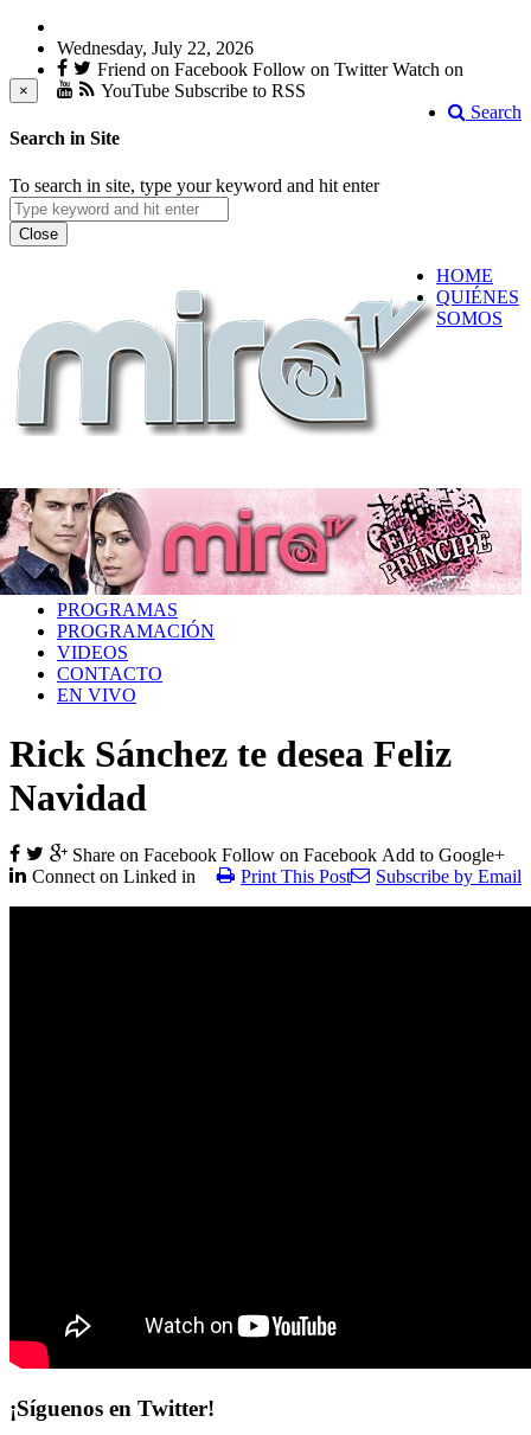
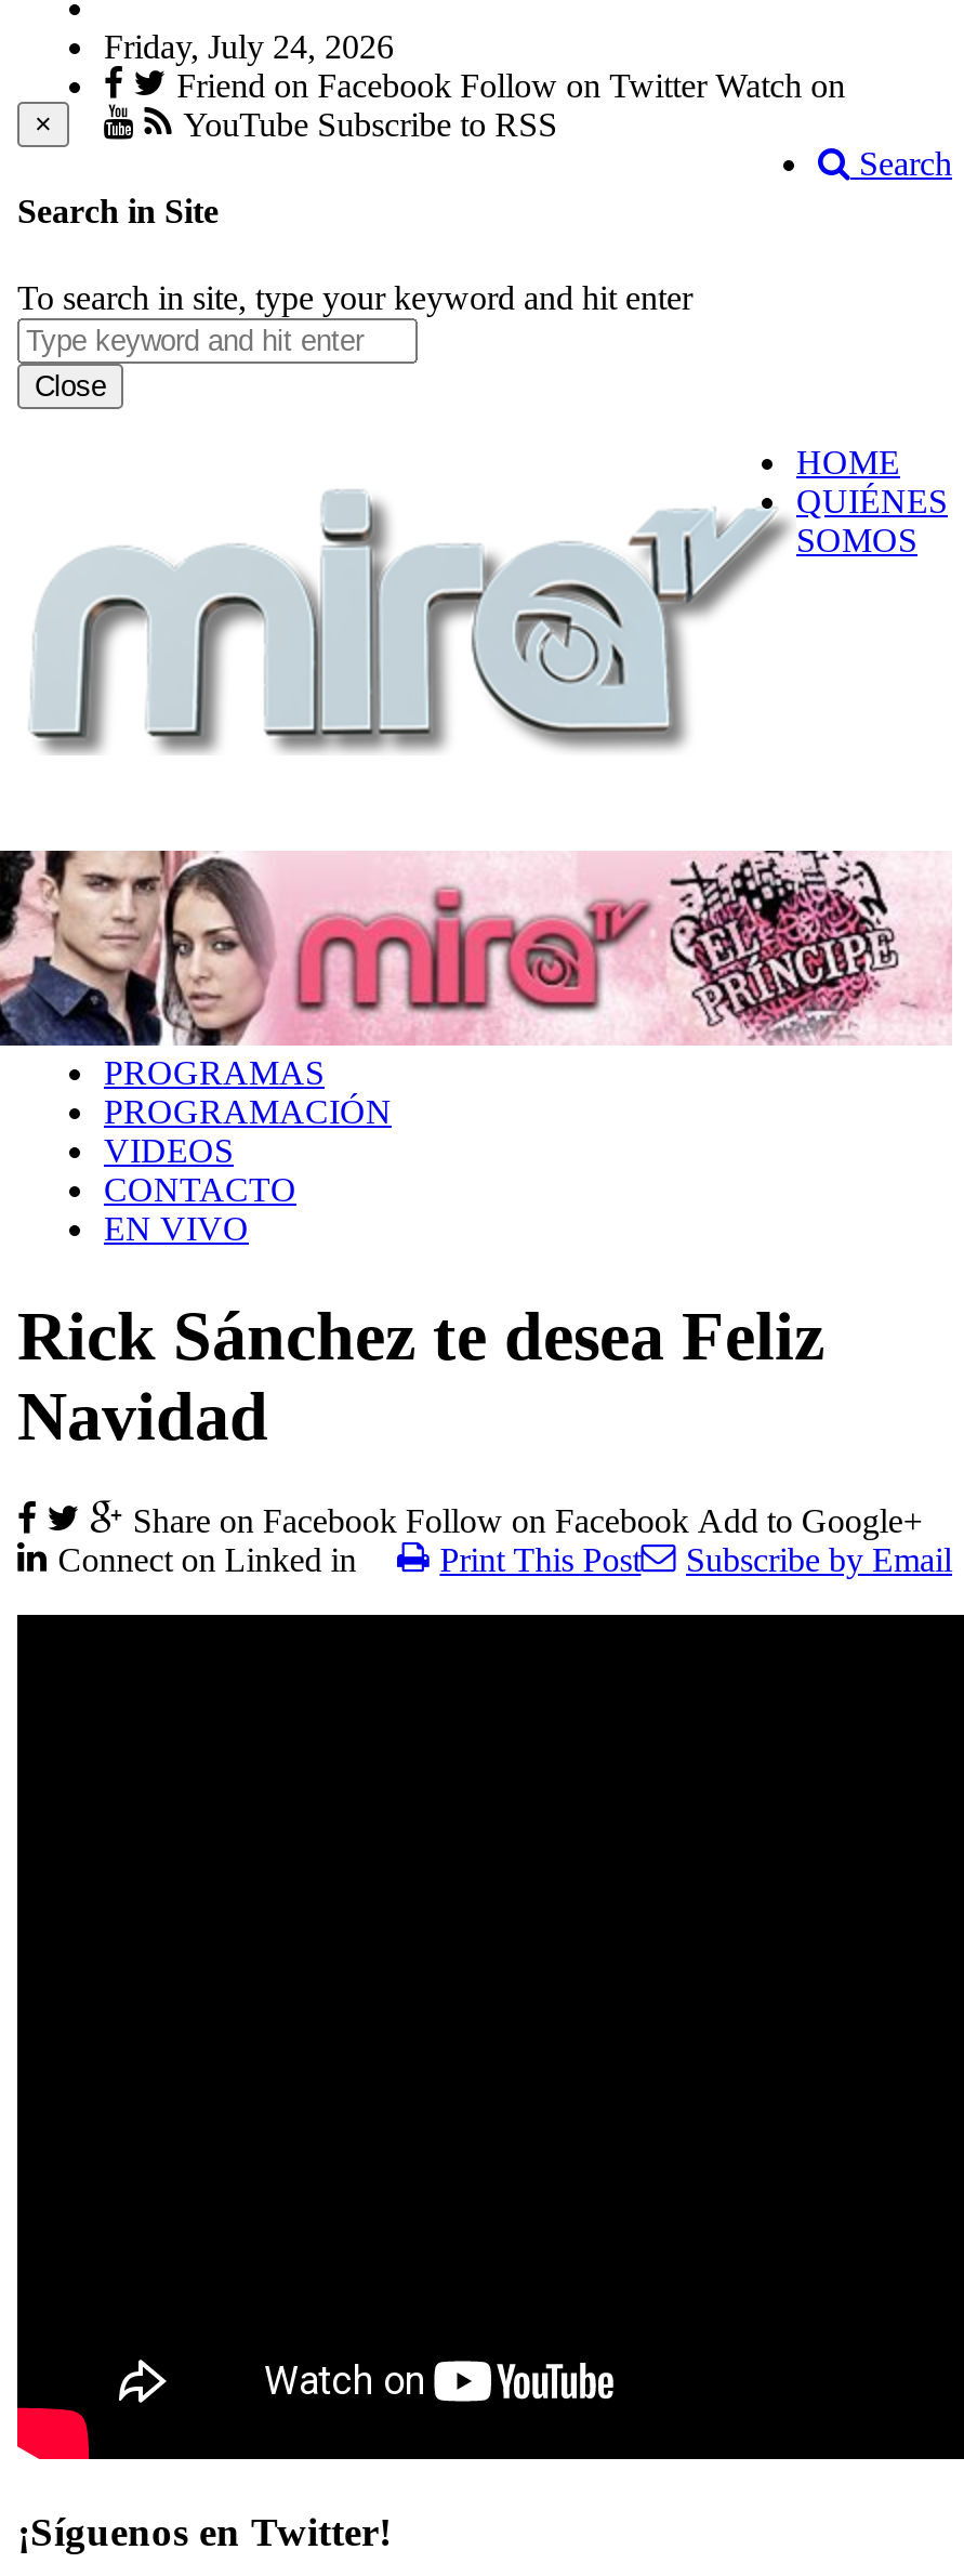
[57,38,254,58] Wednesday, July 22, 2026 -> [104,28,394,65] Friday, July 24, 2026

